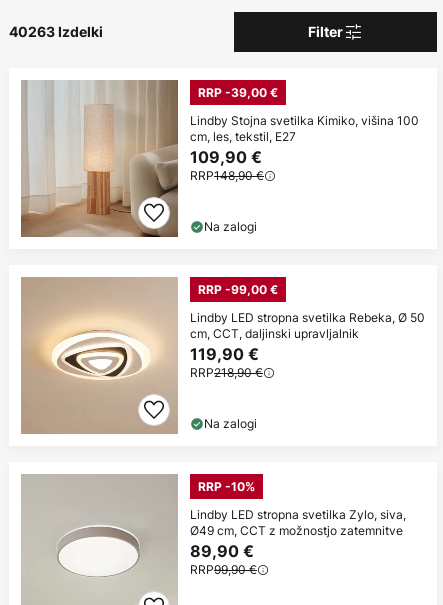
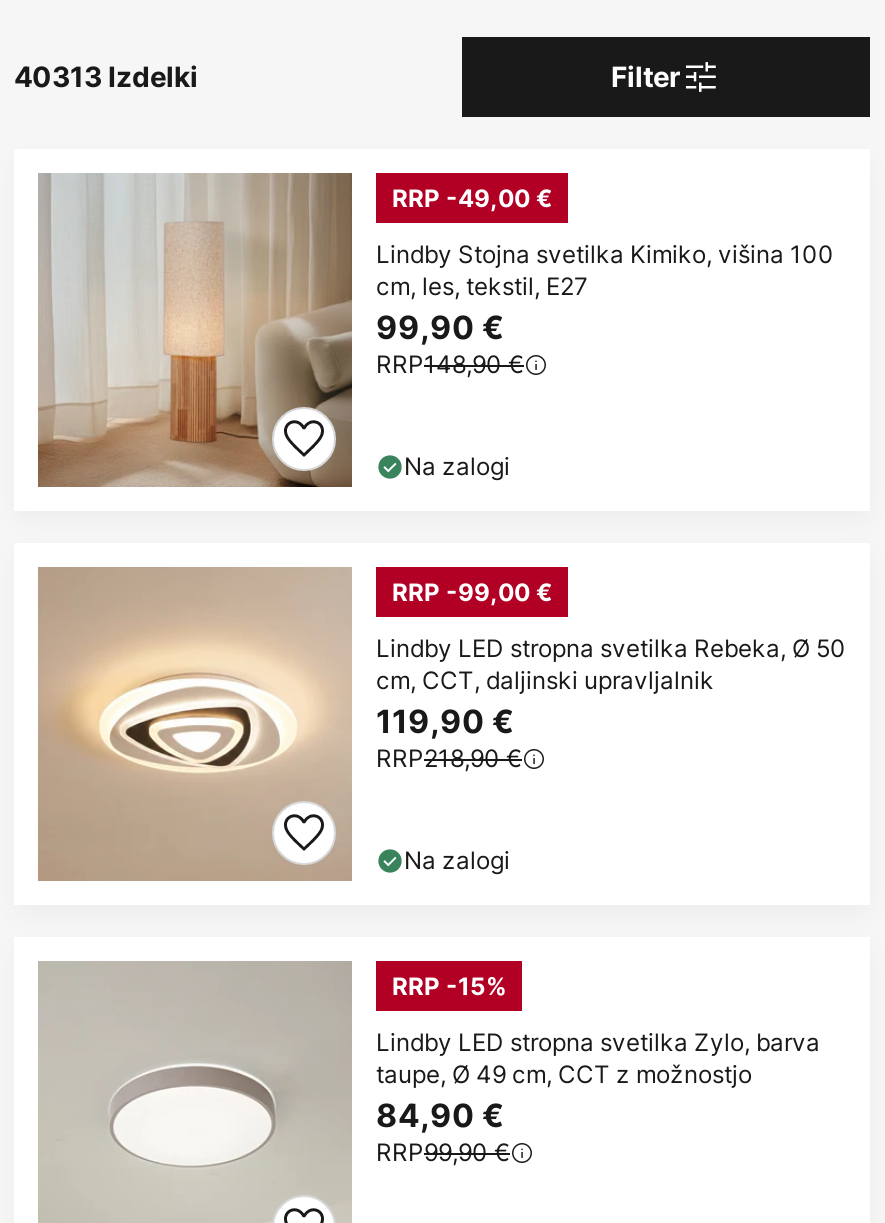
[9,23,103,40] 40263 Izdelki -> [14,59,198,93] 40313 Izdelki
[198,85,278,100] RRP -39,00 € -> [392,183,552,213] RRP -49,00 €
[190,147,262,167] 109,90 € -> [376,307,504,347] 99,90 €
[198,479,255,494] RRP -10% -> [392,971,506,1001] RRP -15%
[190,506,406,561] Lindby LED stropna svetilka Zylo, siva, | Ø49 cm, CCT z možnostjo zatemnitve | 89,90 € -> [376,1025,820,1135] Lindby LED stropna svetilka Zylo, barva | taupe, Ø 49 cm, CCT z možnostjo | 84,90 €

